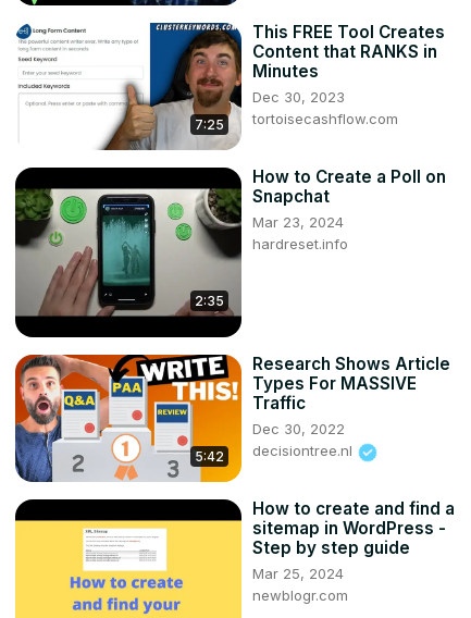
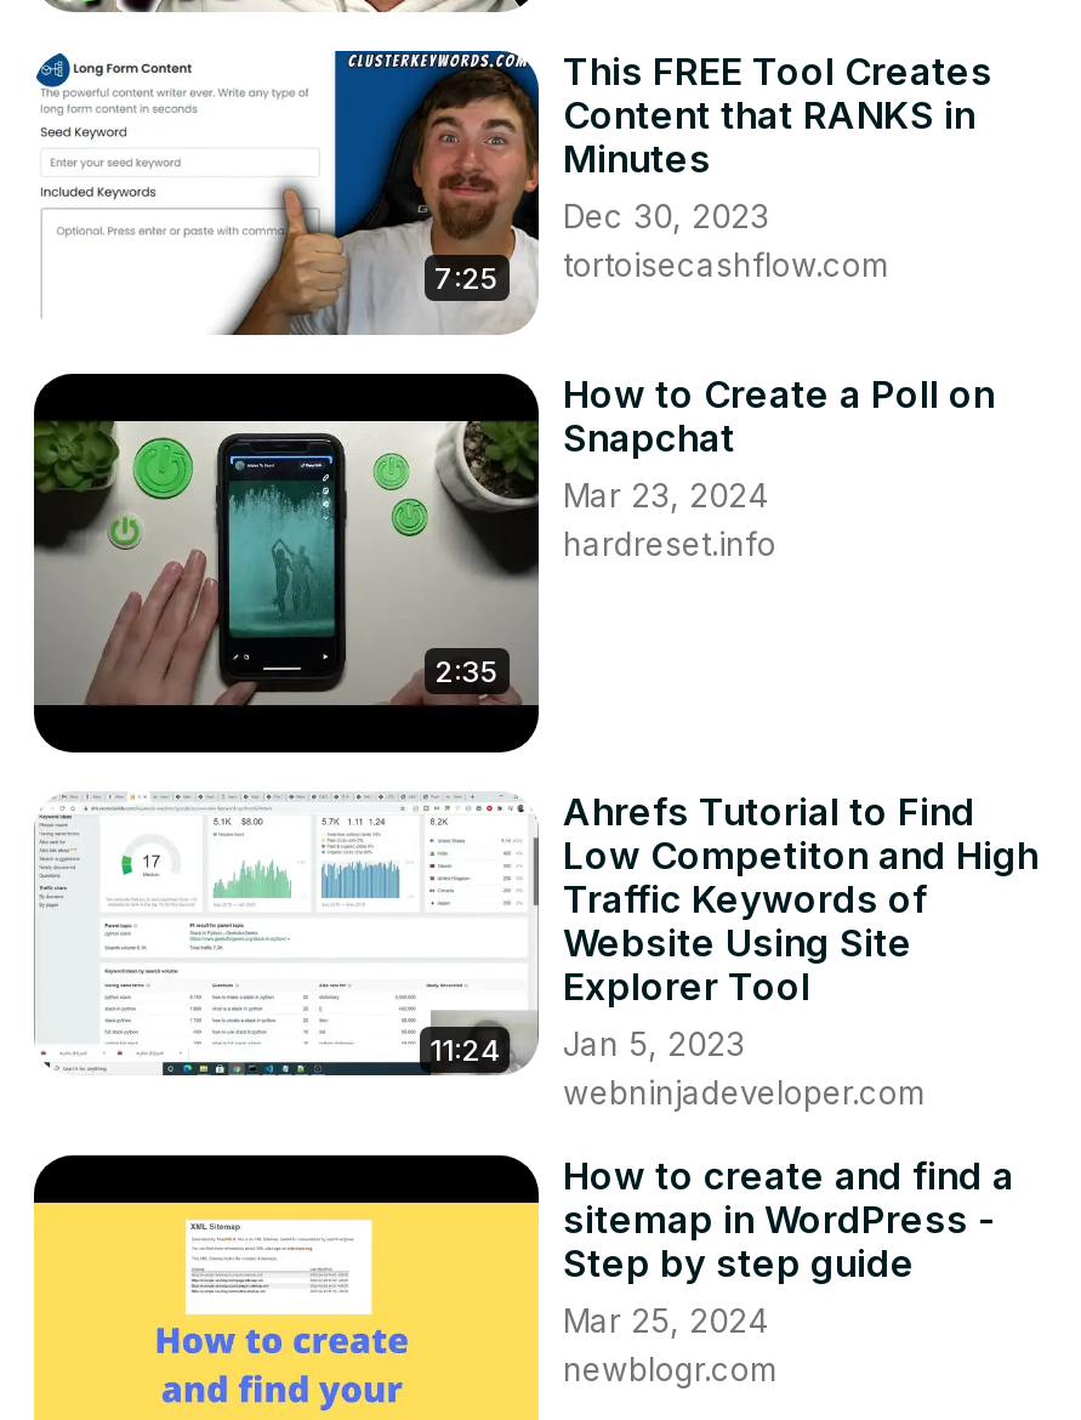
[14,354,237,483] [image] | 5:42 -> [34,791,529,1078] [image] | 11:24
[252,354,450,459] Research Shows Article | Types For MASSIVE | Traffic | Dec 30, 2022 | decisiontree.nl -> [563,789,1039,1112] Ahrefs Tutorial to Find | Low Competiton and High | Traffic Keywords of | Website Using Site | Explorer Tool | Jan 5, 2023 | webninjadeveloper.com

